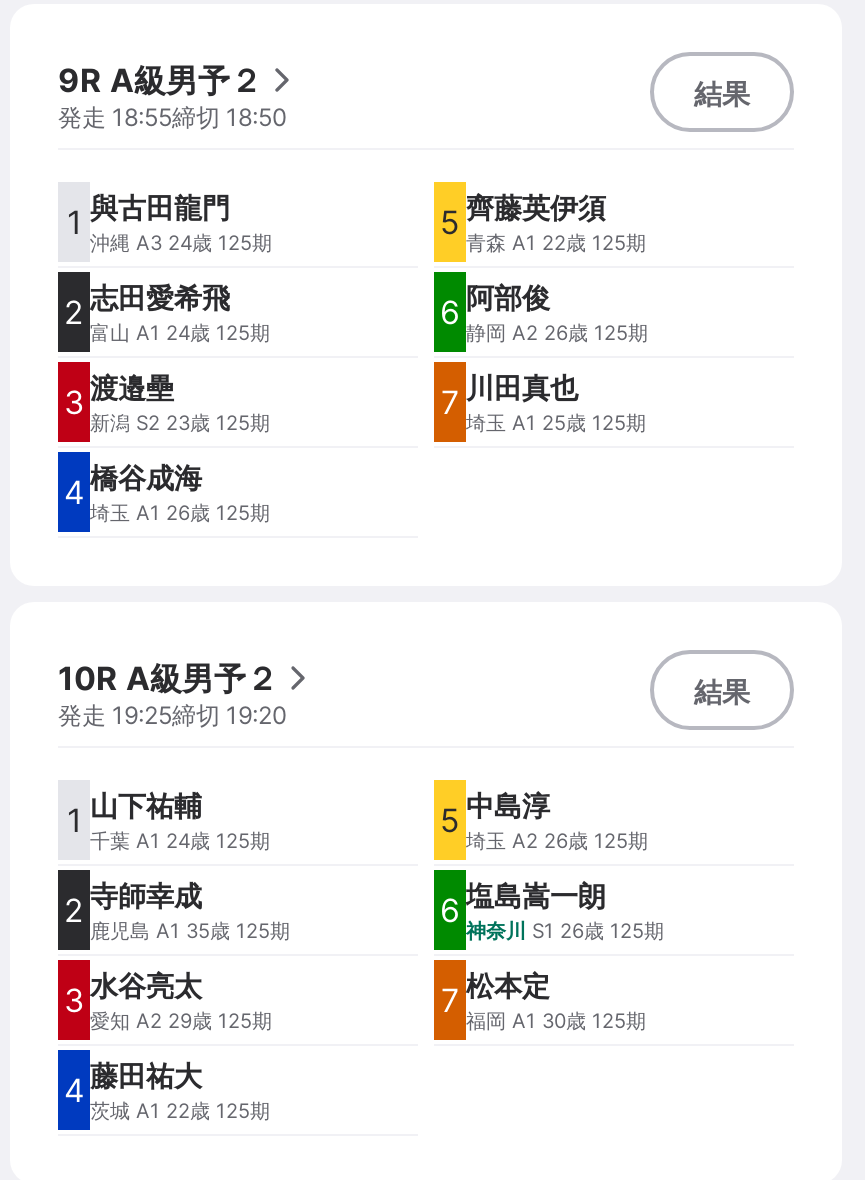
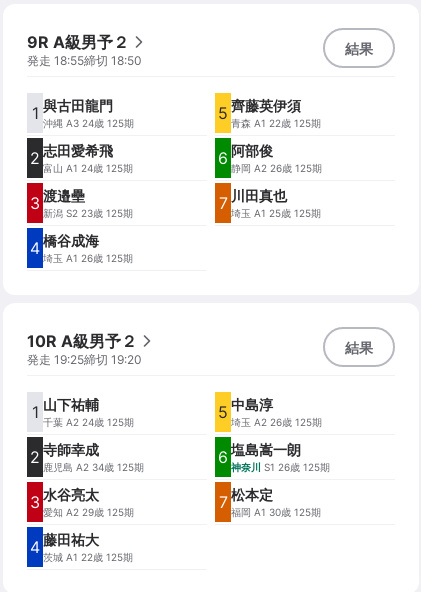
[67,788,270,852] 1 山下祐輔 千葉A1 24歳 125期 -> [31,396,134,428] 1 山下祐輔 千葉A2 24歳 125期
[90,918,290,942] 鹿児島A1 35歳 125期 -> [43,461,144,473] 鹿児島A2 34歳 125期

